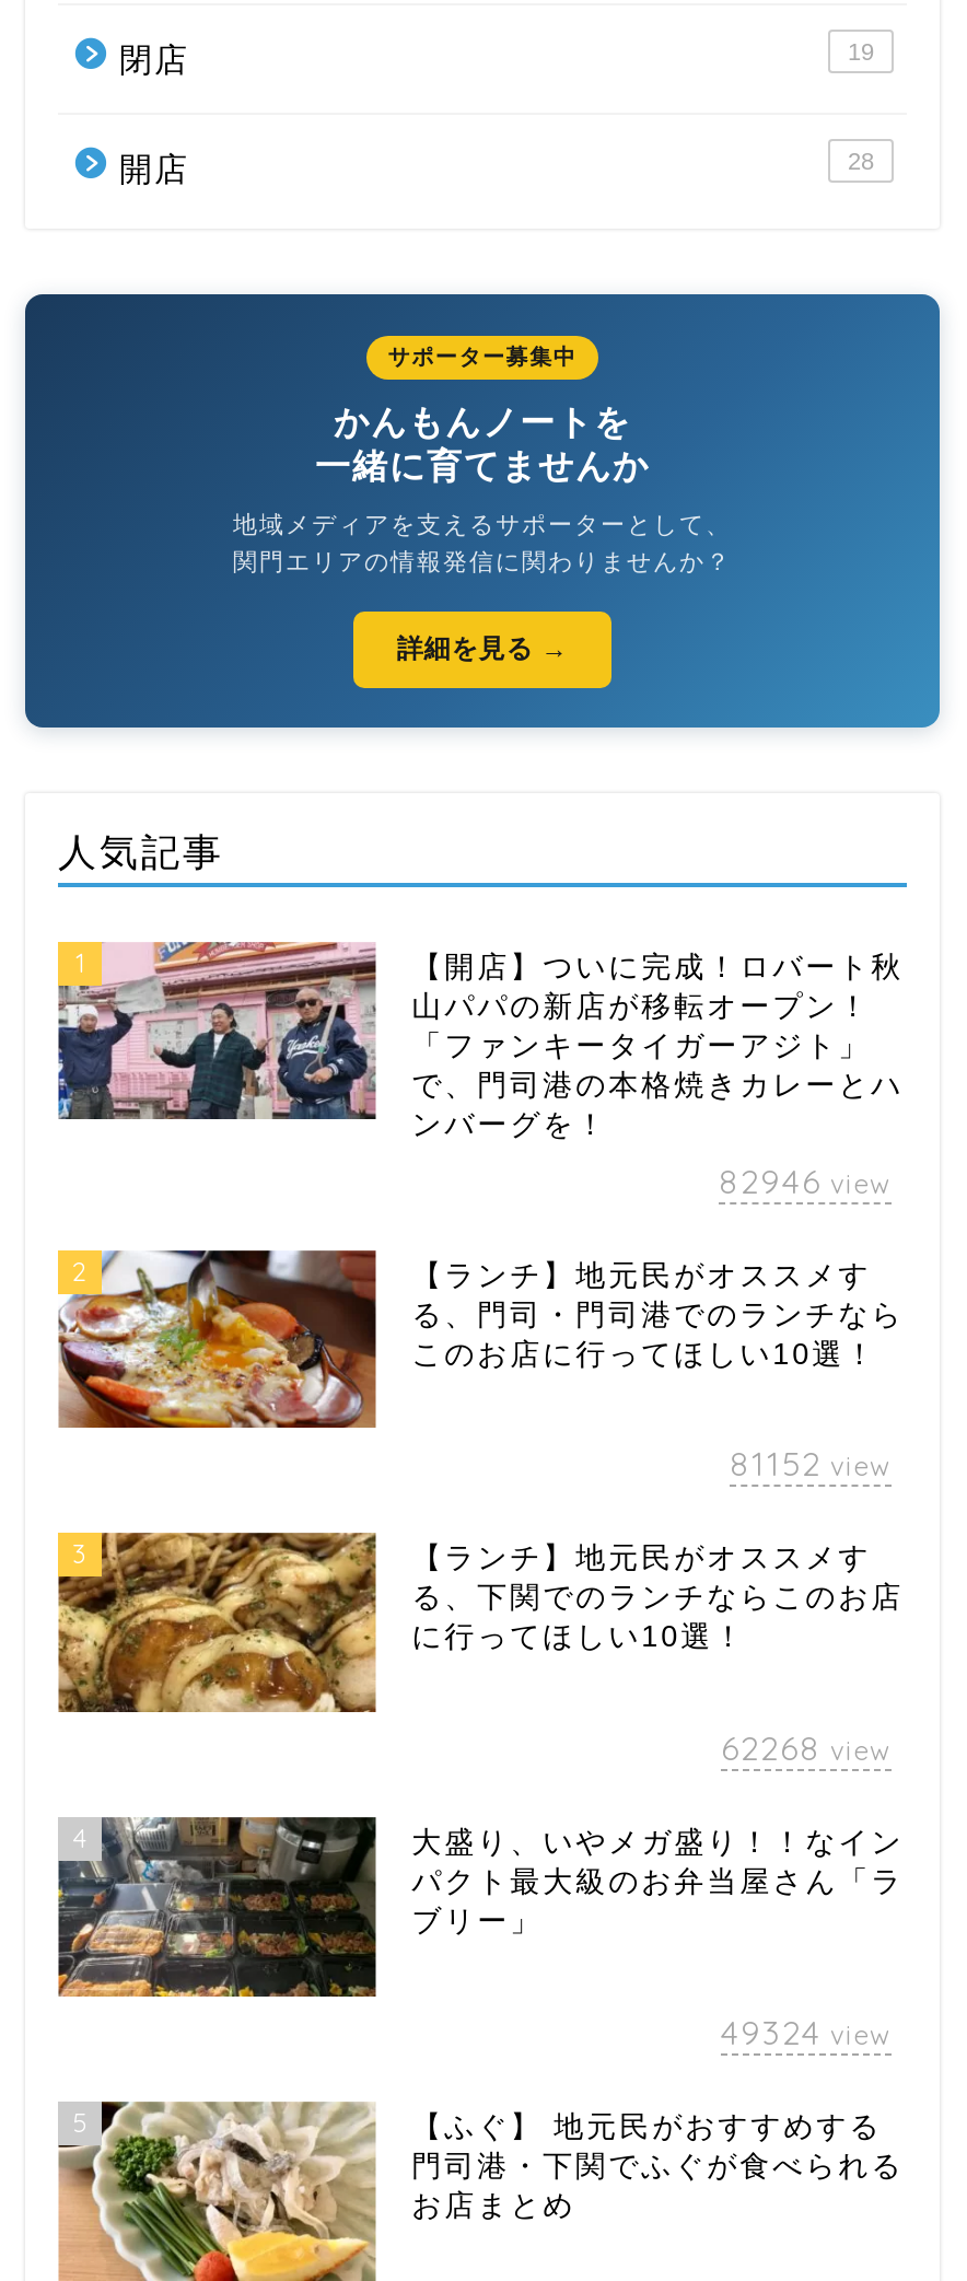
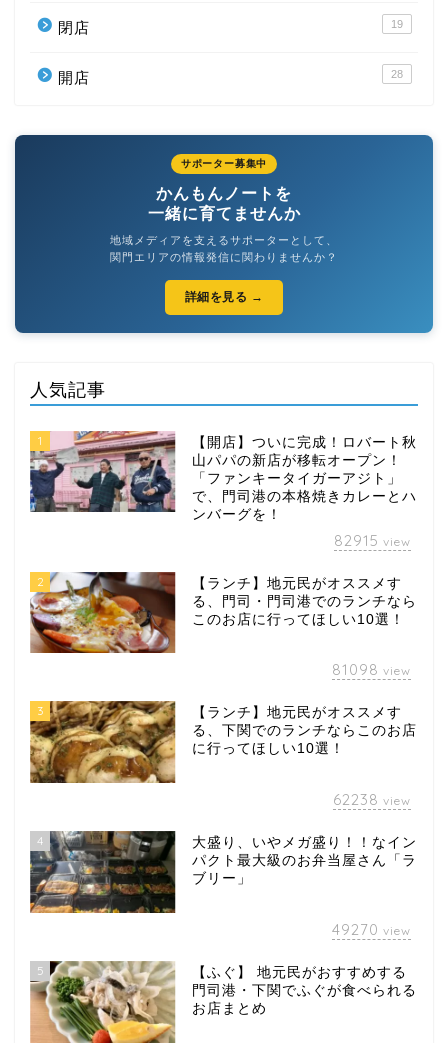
[719,1160,892,1201] 82946 view -> [334,531,411,550] 82915 view
[730,1444,892,1485] 81152 view -> [332,660,411,679] 81098 view
[721,1728,892,1770] 62268 view -> [333,790,411,809] 62238 view
[721,2012,892,2054] 49324 view -> [332,920,411,939] 49270 view

